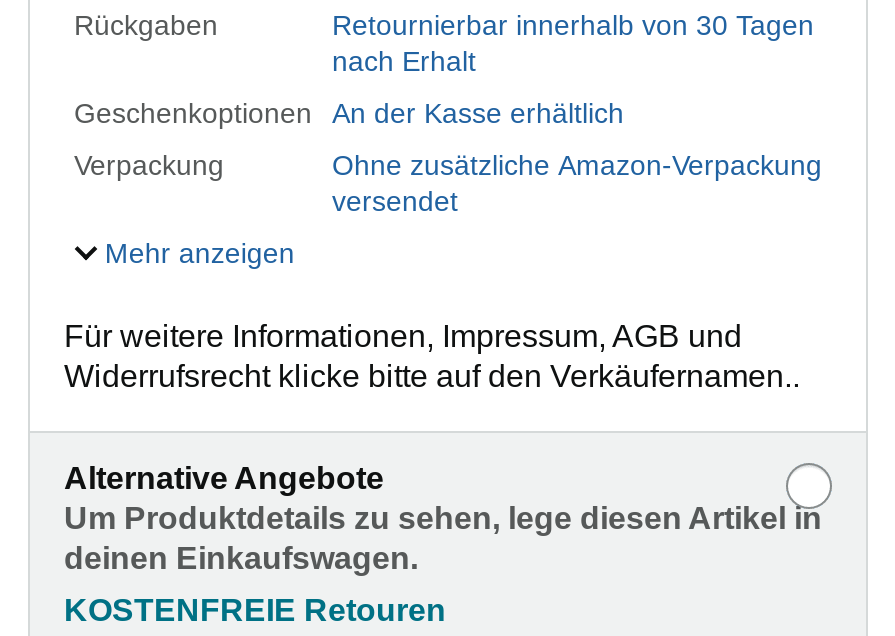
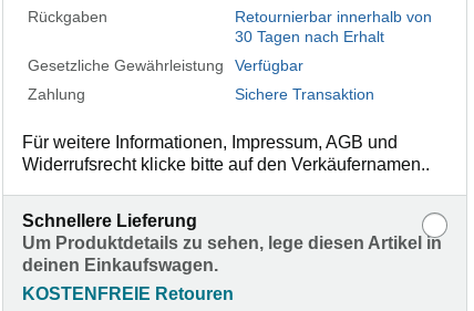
[74,9,822,269] Retournierbar innerhalb von 30 Tagen | nach Erhalt | Geschenkoptionen | An der Kasse erhältlich | Verpackung | Ohne zusätzliche Amazon-Verpackung | versendet | Mehr anzeigen -> [28,8,432,103] Retournierbar innerhalb von | 30 Tagen nach Erhalt | Gesetzliche Gewährleistung | Verfügbar | Zahlung | Sichere Transaktion
[64,461,384,495] Alternative Angebote -> [22,212,197,230] Schnellere Lieferung

